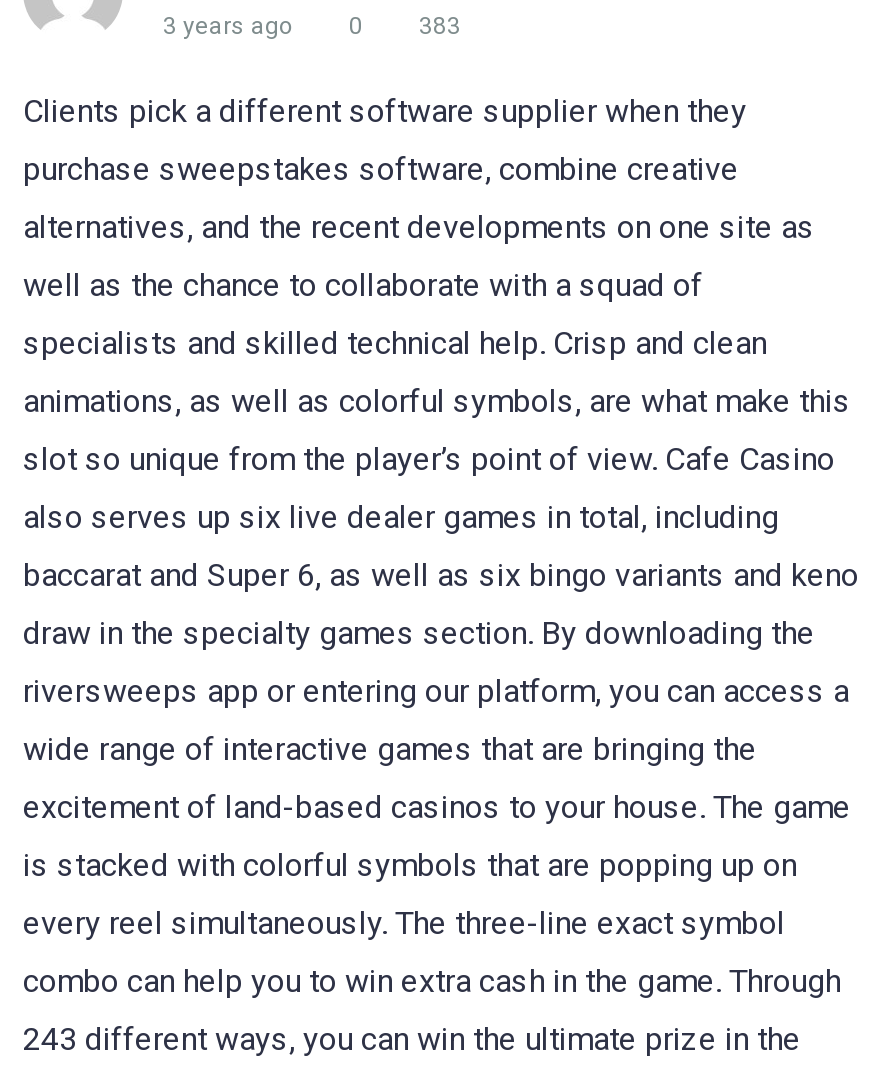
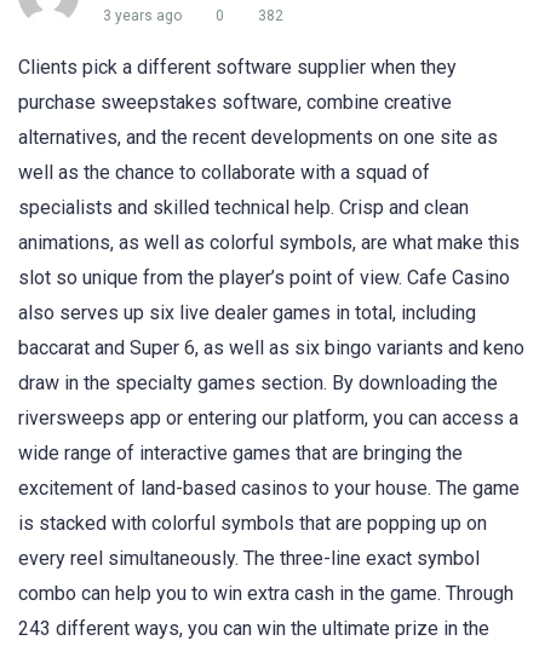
[163,12,461,40] 3 years ago 0 383 -> [103,8,283,24] 3 years ago 0 382

